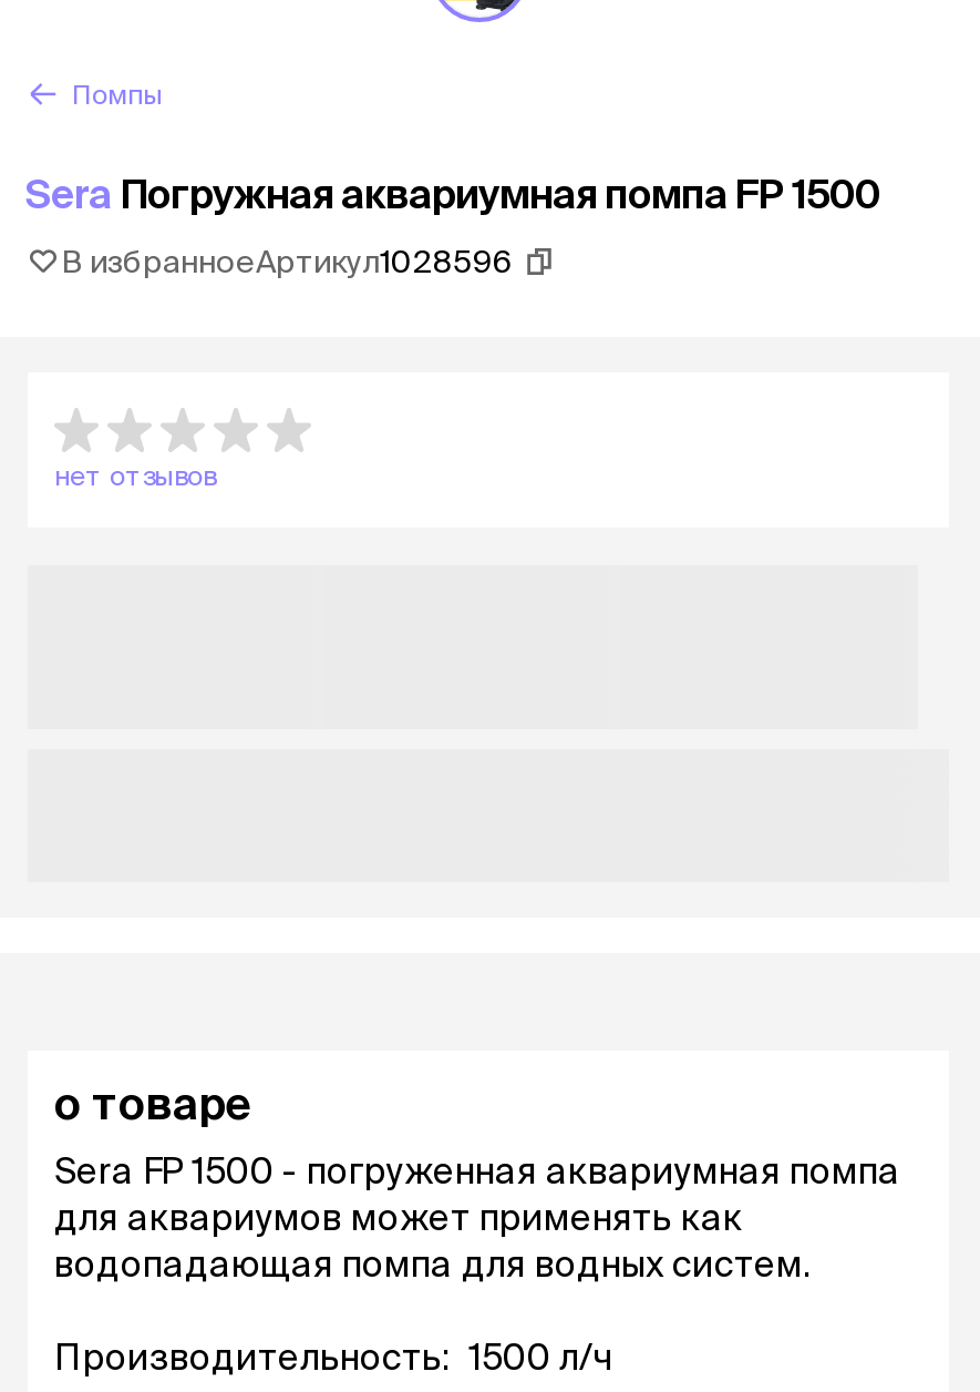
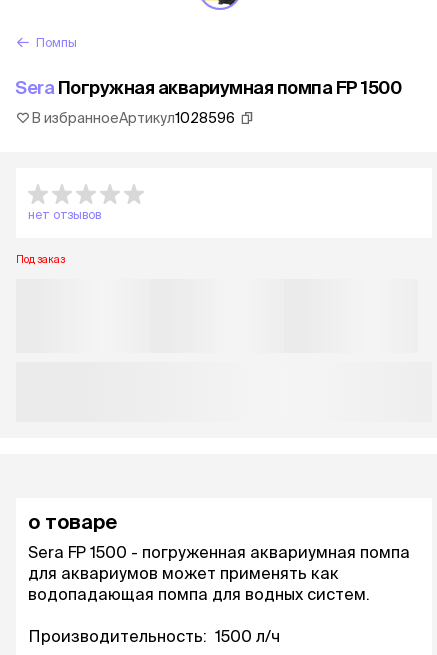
none -> [16,254,65,265] Под заказ

